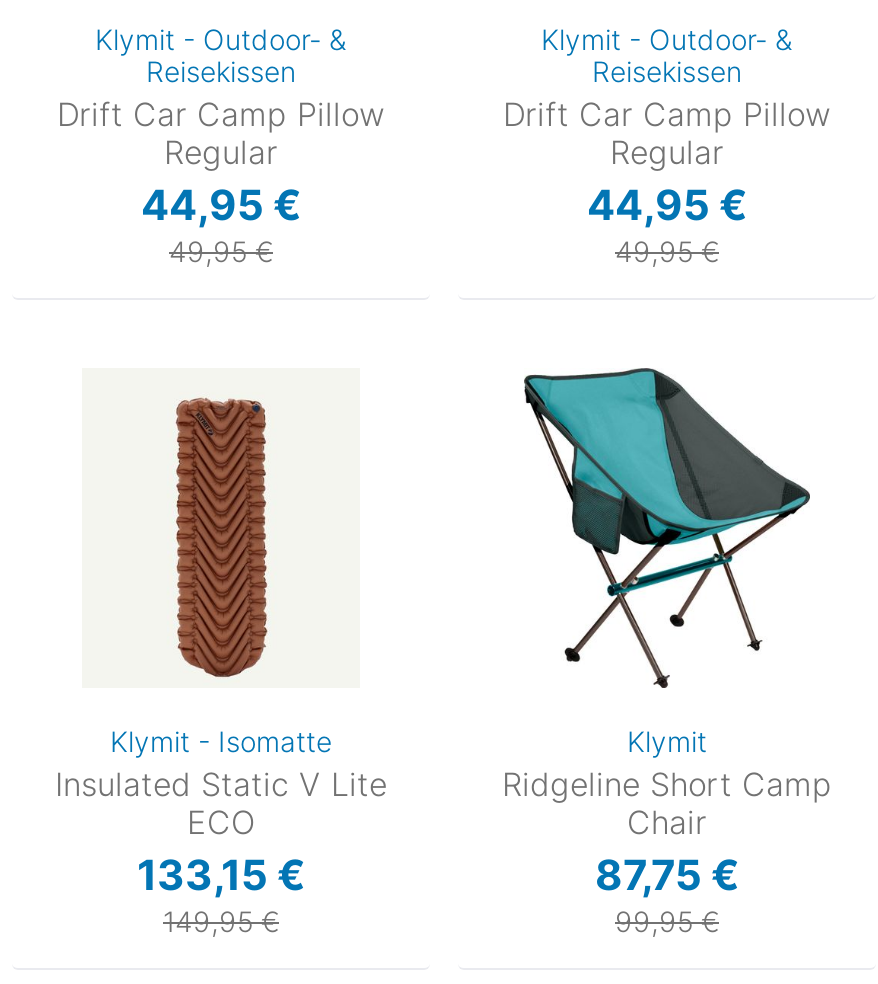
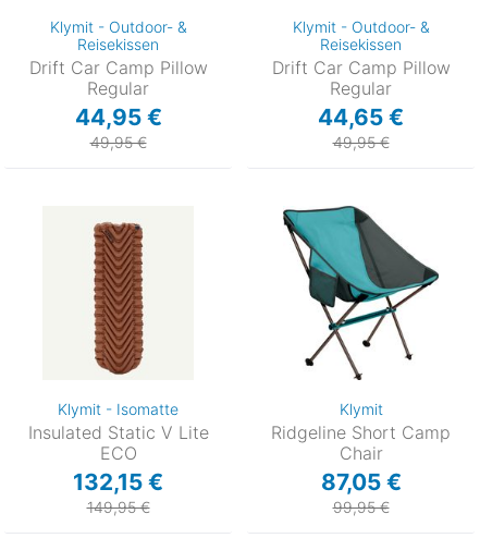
[587,180,747,230] 44,95 € -> [318,104,404,131] 44,65 €
[137,851,305,901] 133,15 € -> [73,469,163,496] 132,15 €
[595,851,739,901] 87,75 € -> [321,469,401,496] 87,05 €

